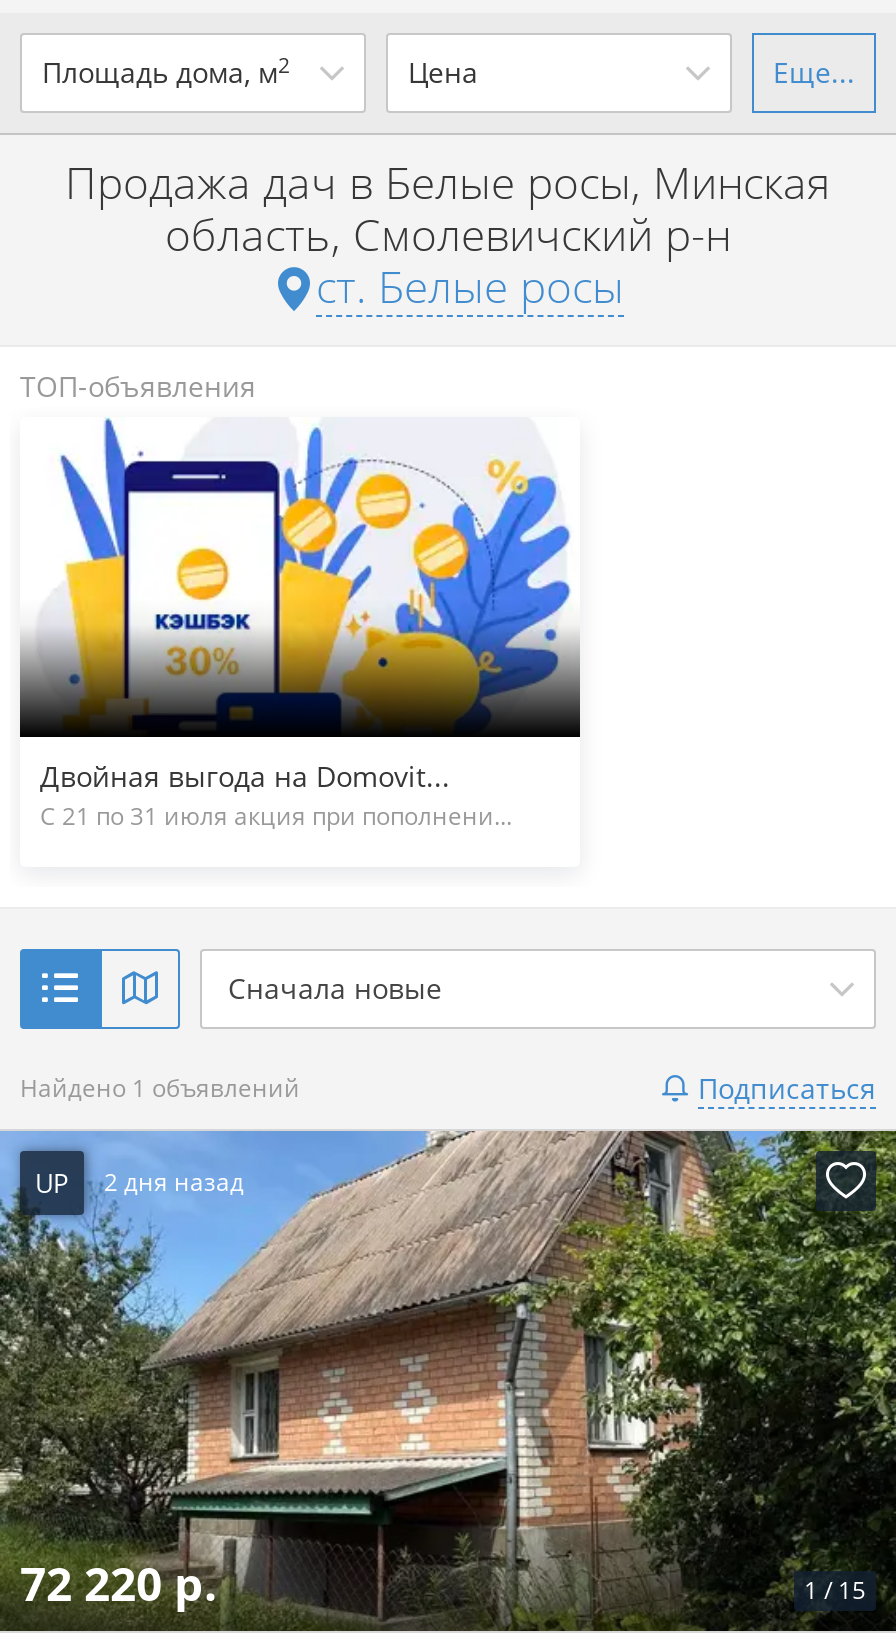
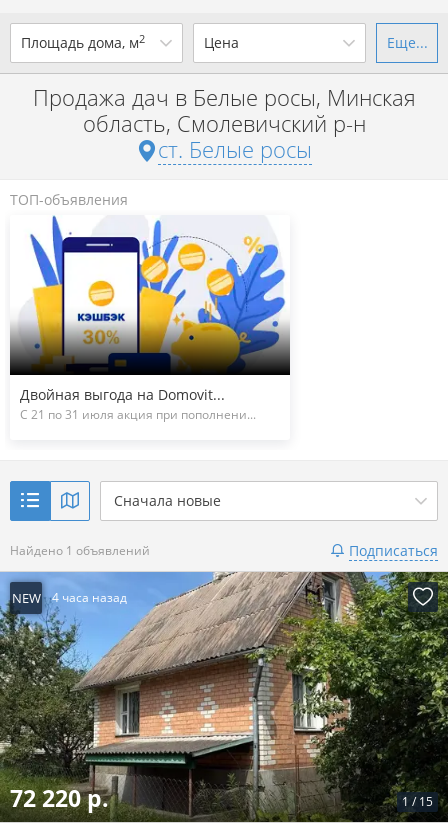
[35,1164,244,1200] UP | 2 дня назад -> [11,588,127,606] NEW | 4 часа назад

